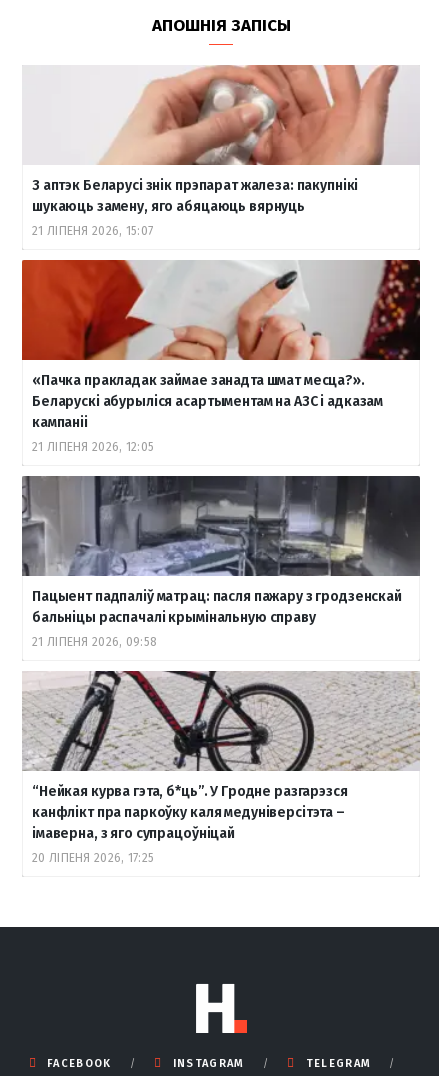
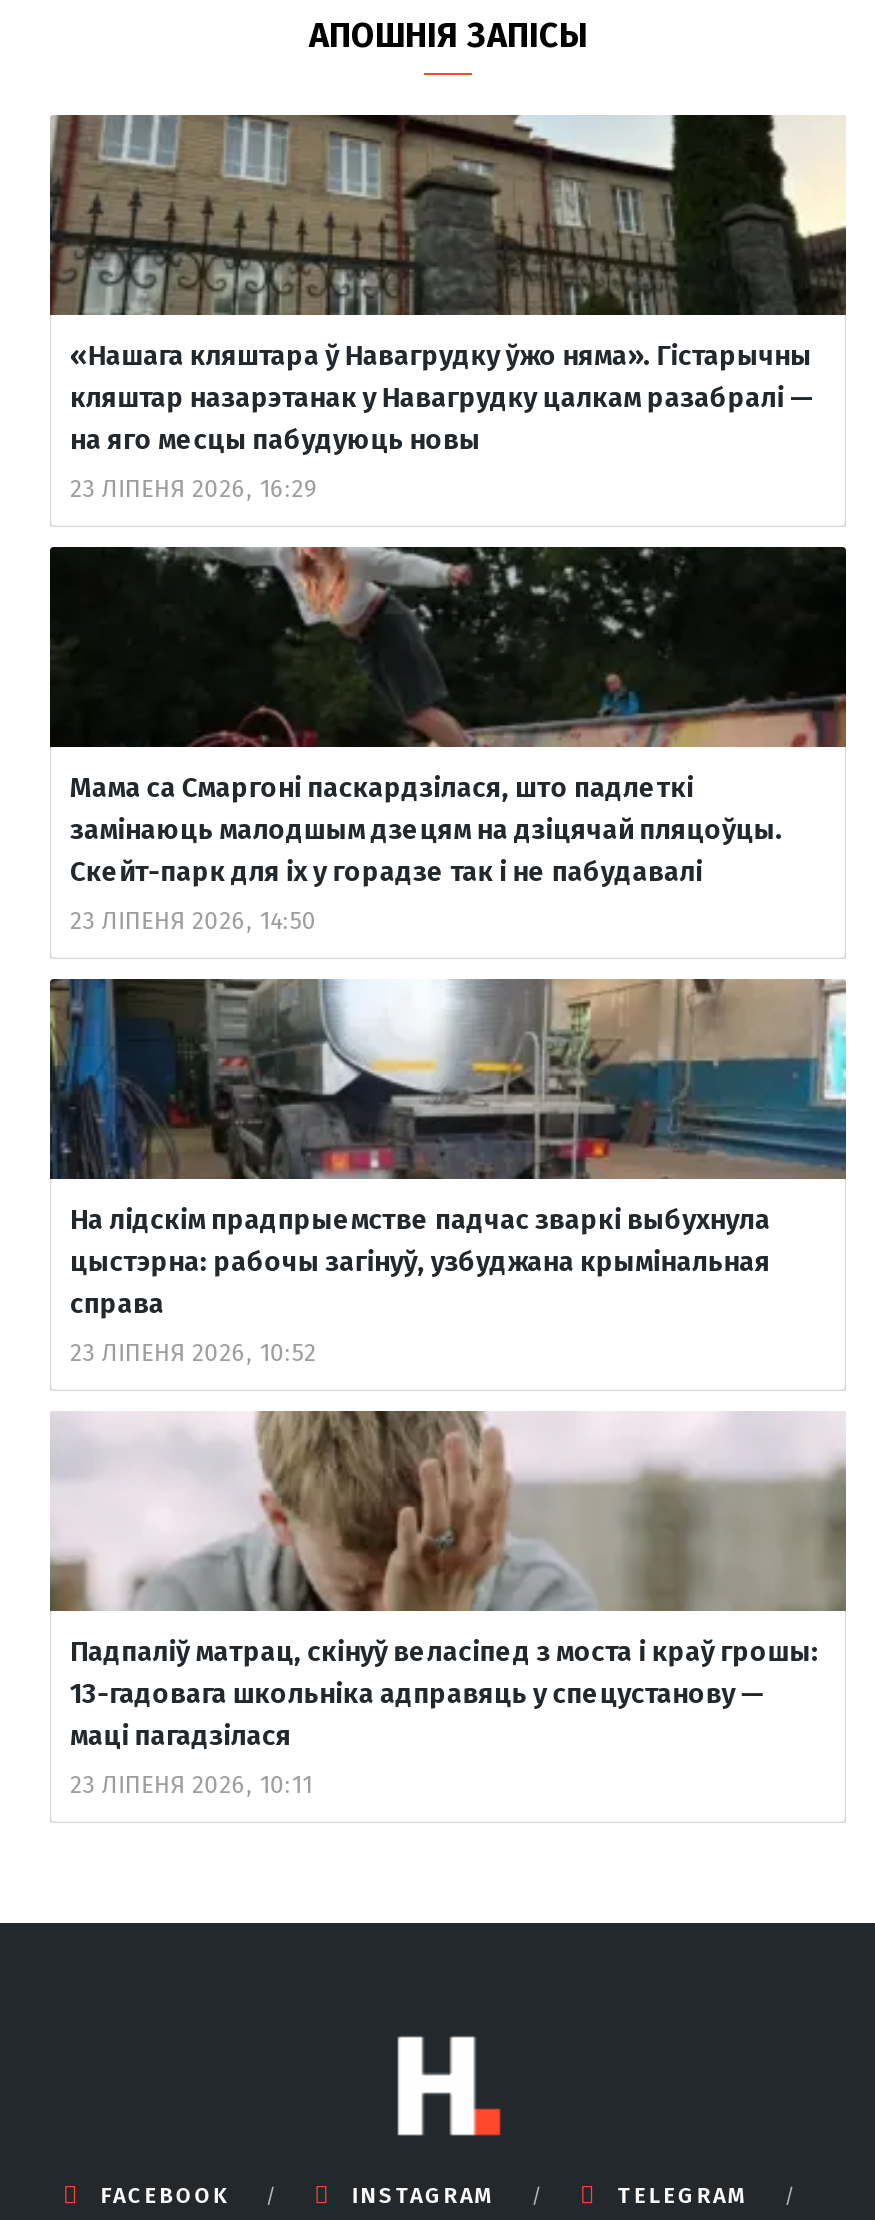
[22,64,419,215] [image] | З аптэк Беларусі знік прэпарат жалеза: пакупнікі | шукаюць замену, яго абяцаюць вярнуць -> [48,113,848,458] [image] | «Нашага кляштара ў Навагрудку ўжо няма». Гістарычны | кляштар назарэтанак у Навагрудку цалкам разабралі — | на яго месцы пабудуюць новы
[32,224,153,238] 21 ЛІПЕНЯ 2026, 15:07 -> [70,476,319,504] 23 ЛІПЕНЯ 2026, 16:29
[21,259,421,431] [image] | «Пачка пракладак займае занадта шмат месца?». | Беларускі абурыліся асартыментам на АЗС і адказам | кампаніі -> [48,545,848,890] [image] | Мама са Смаргоні паскардзілася, што падлеткі | замінаюць малодшым дзецям на дзіцячай пляцоўцы. | Скейт-парк для іх у горадзе так і не пабудавалі
[32,440,154,454] 21 ЛІПЕНЯ 2026, 12:05 -> [70,908,317,936] 23 ЛІПЕНЯ 2026, 14:50
[22,475,421,626] [image] | Пацыент падпаліў матрац: пасля пажару з гродзенскай | бальніцы распачалі крымінальную справу -> [52,977,848,1322] [image] | На лідскім прадпрыемстве падчас зваркі выбухнула | цыстэрна: рабочы загінуў, узбуджана крымінальная | справа
[32,635,157,649] 21 ЛІПЕНЯ 2026, 09:58 -> [70,1340,317,1368] 23 ЛІПЕНЯ 2026, 10:52
[22,671,420,842] [image] | “Нейкая курва гэта, б*ць”. У Гродне разгарэзся | канфлікт пра паркоўку каля медуніверсітэта – | імаверна, з яго супрацоўніцай -> [54,1411,846,1754] [image] | Падпаліў матрац, скінуў веласіпед з моста і краў грошы: | 13-гадовага школьніка адправяць у спецустанову — | маці пагадзілася
[32,851,154,865] 20 ЛІПЕНЯ 2026, 17:25 -> [70,1772,313,1800] 23 ЛІПЕНЯ 2026, 10:11

